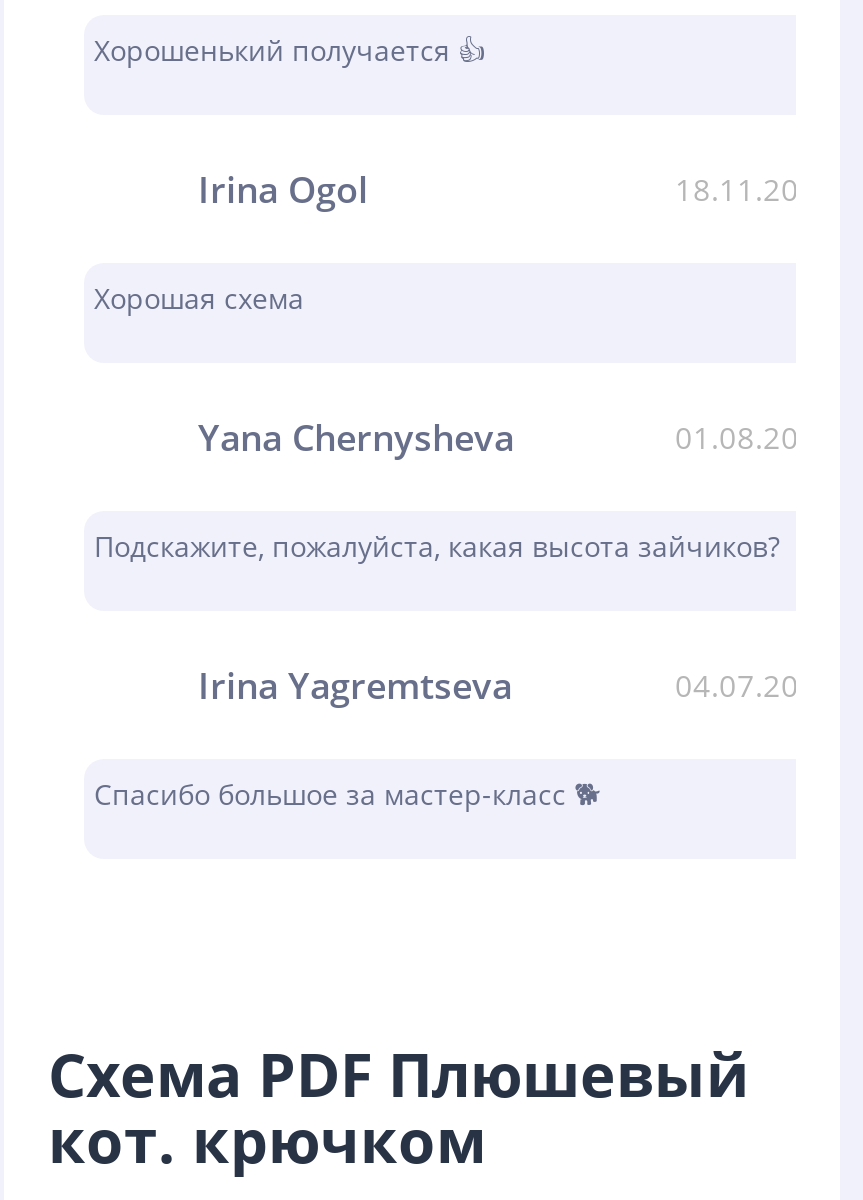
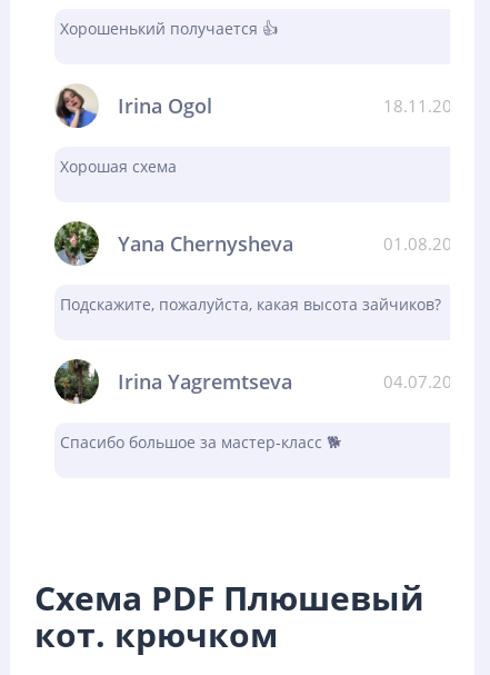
none -> [54,83,99,129] [image]
none -> [53,220,100,267] [image]
none -> [53,358,100,405] [image]

